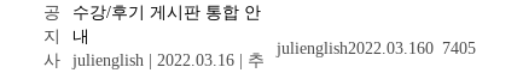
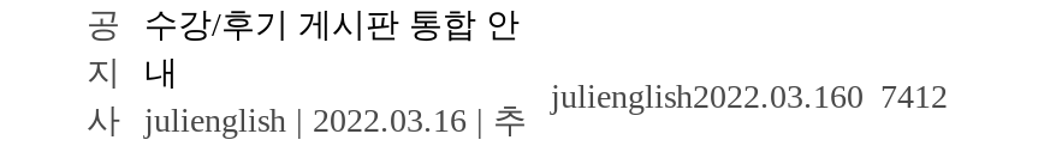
[277,39,476,57] julienglish2022.03.160 7405 -> [551,79,948,115] julienglish2022.03.160 7412

